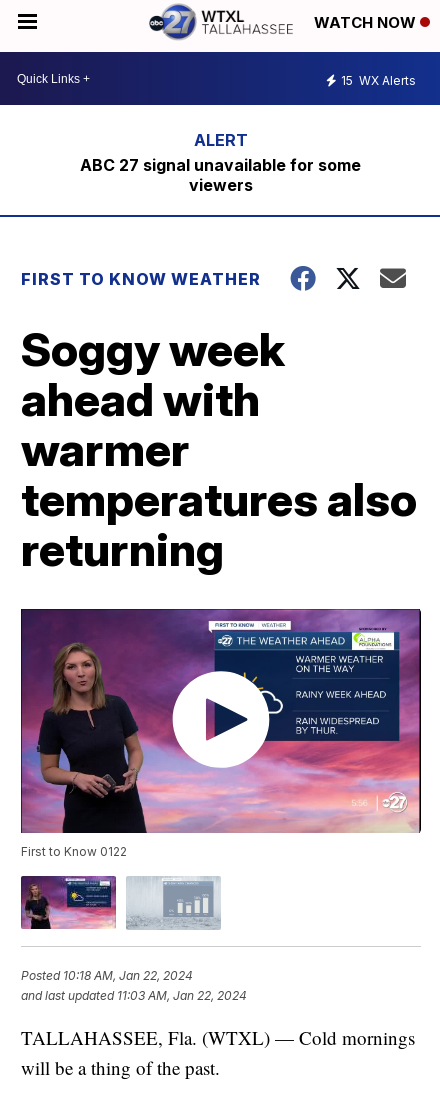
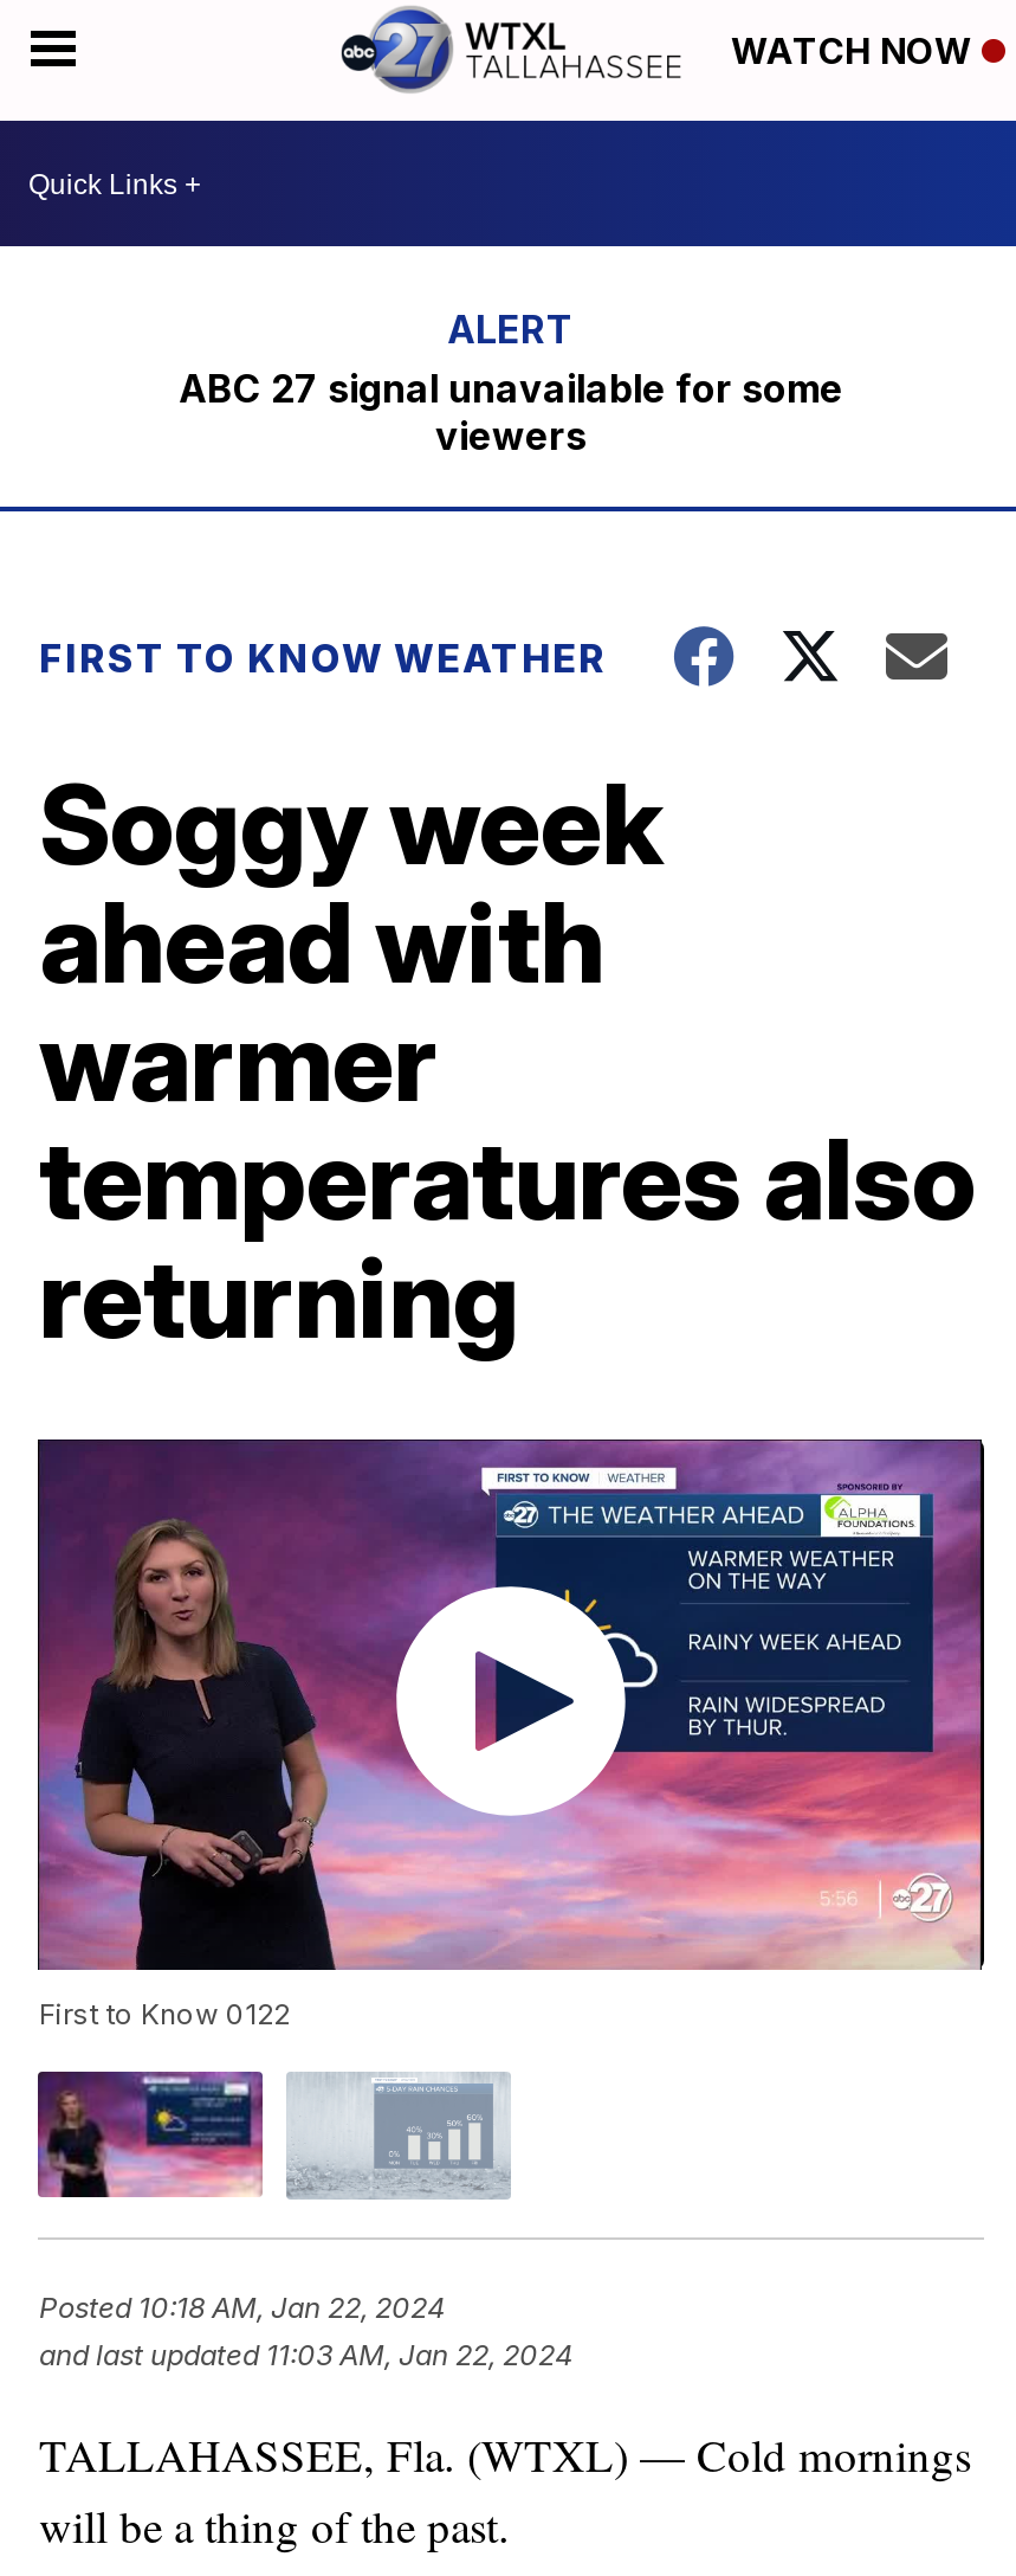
[341,72,416,87] 15 WX Alerts -> none

